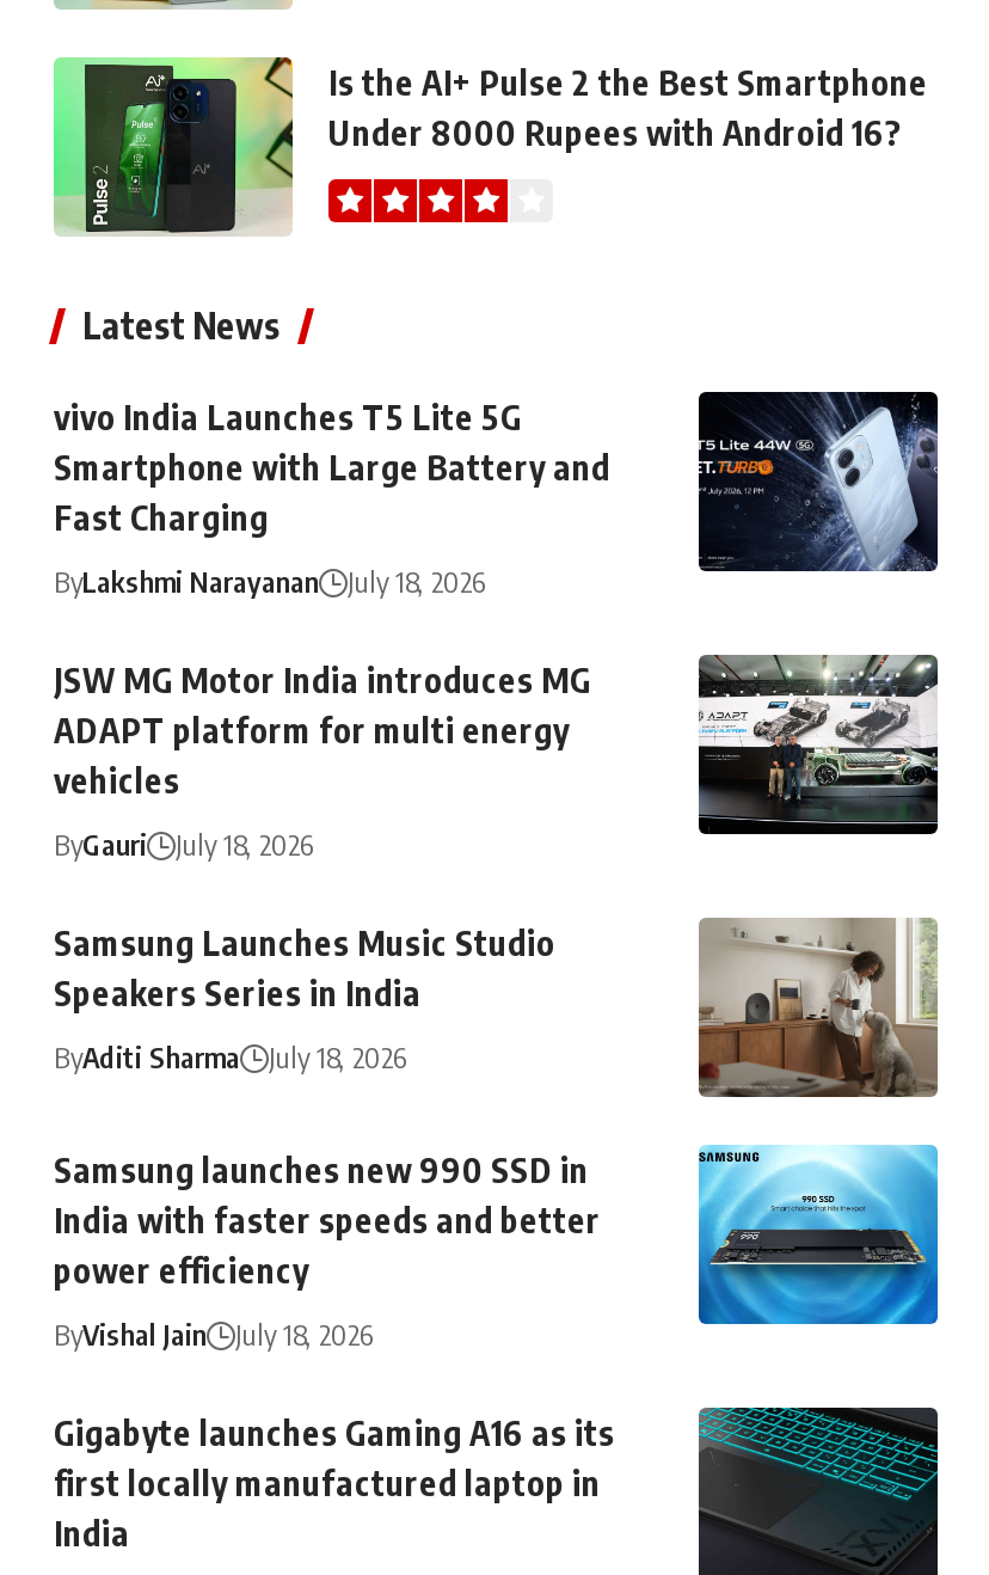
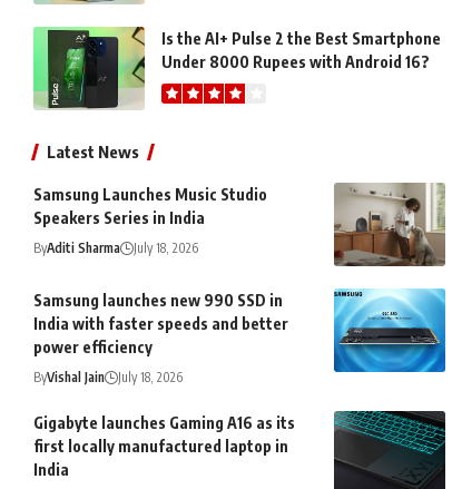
[54,390,940,863] [image] | vivo India Launches T5 Lite 5G | Smartphone with Large Battery and | Fast Charging | ByLakshmi Narayanan | July 18, 2026 | JSW MG Motor India introduces MG | ADAPT platform for multi energy | vehicles | ByGauri | July 18, 2026 -> none
[696,652,940,836] [image] -> none

